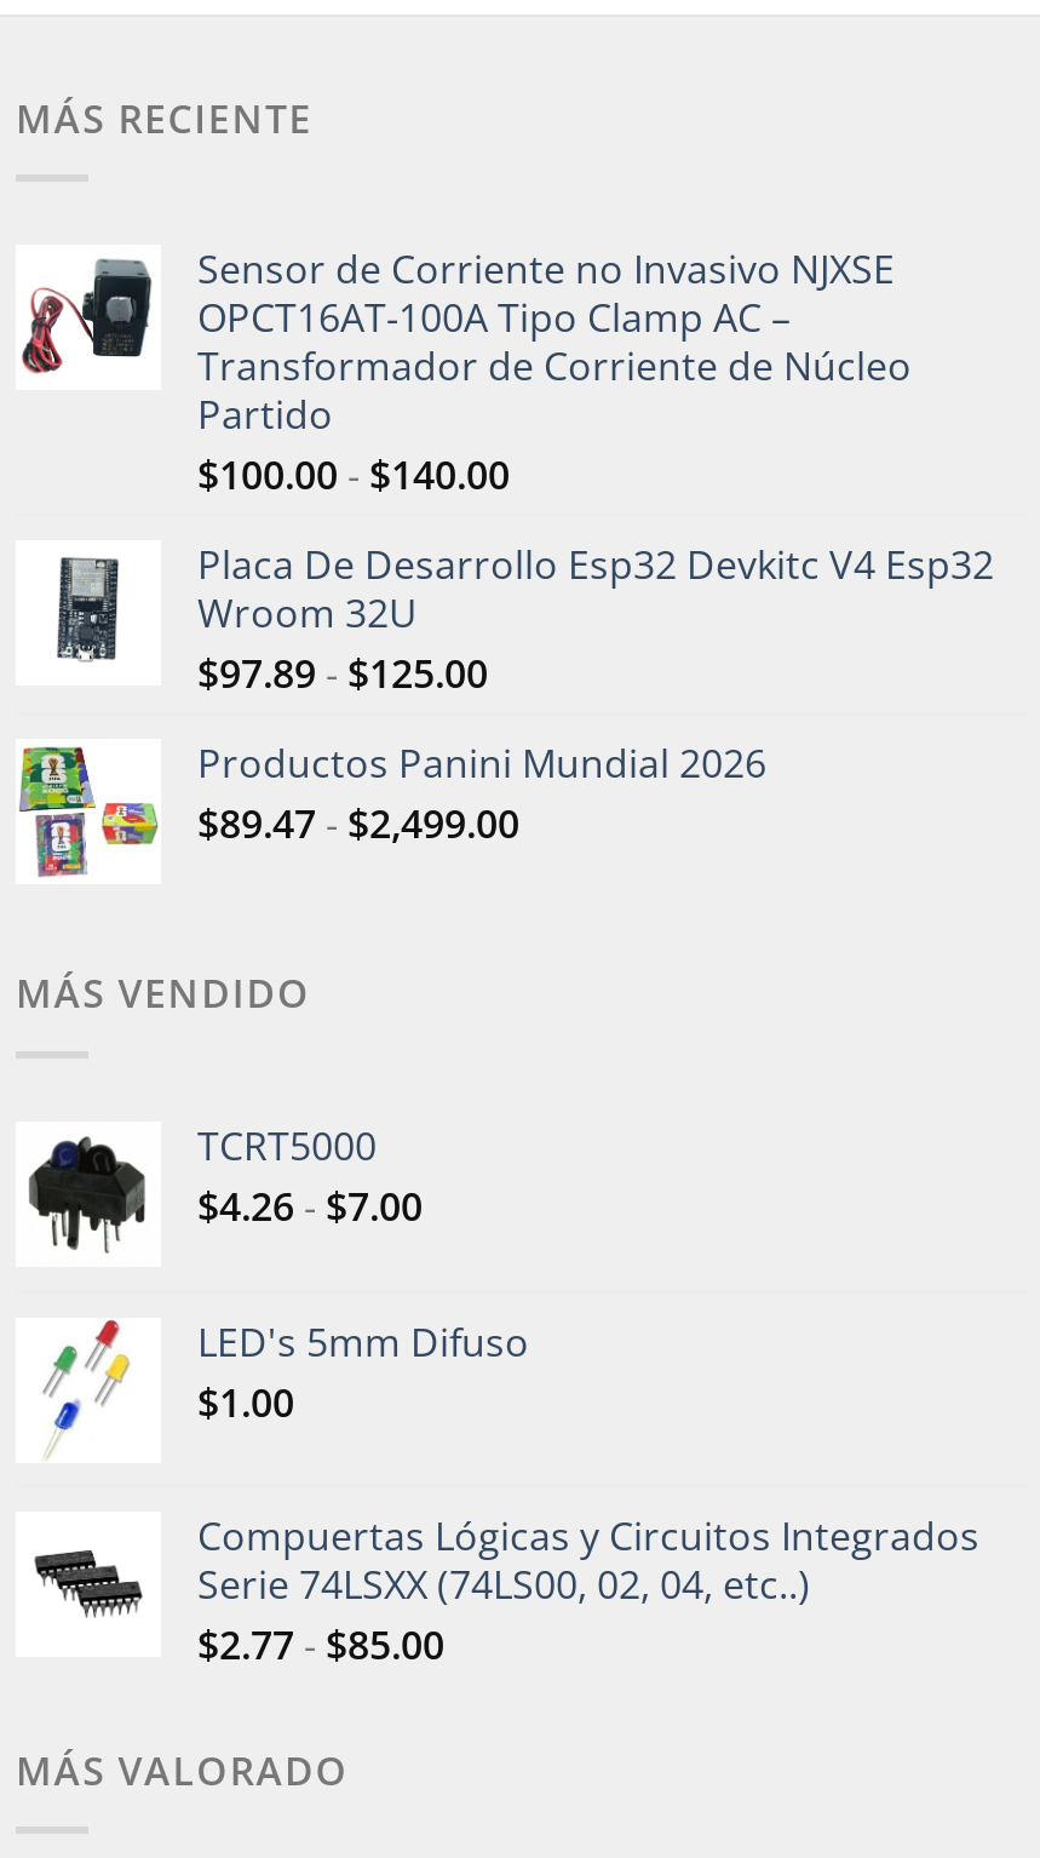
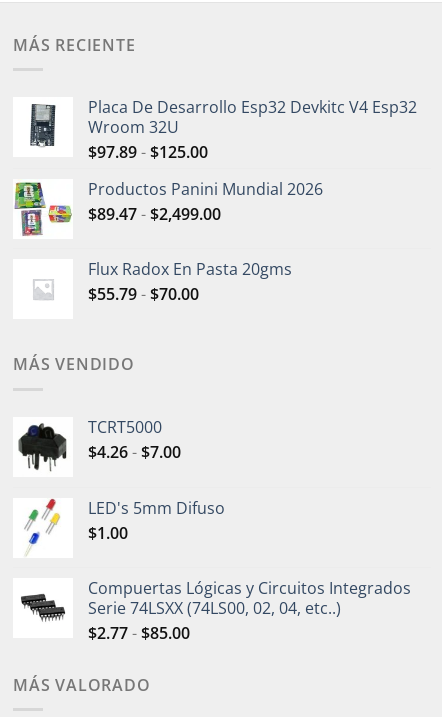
[21,242,912,502] [image] | Sensor de Corriente no Invasivo NJXSE | OPCT16AT-100A Tipo Clamp AC – | Transformador de Corriente de Núcleo | Partido | $100.00 - $140.00 -> none
moved [16,538,994,882] -> [13,96,417,238]: [image] | Placa De Desarrollo Esp32 Devkitc V4 Esp32 | Wroom 32U | $97.89 - $125.00 | Productos Panini Mundial 2026 | $89.47 - $2,499.00
none -> [88,258,292,305] Flux Radox En Pasta 20gms | $55.79 - $70.00

